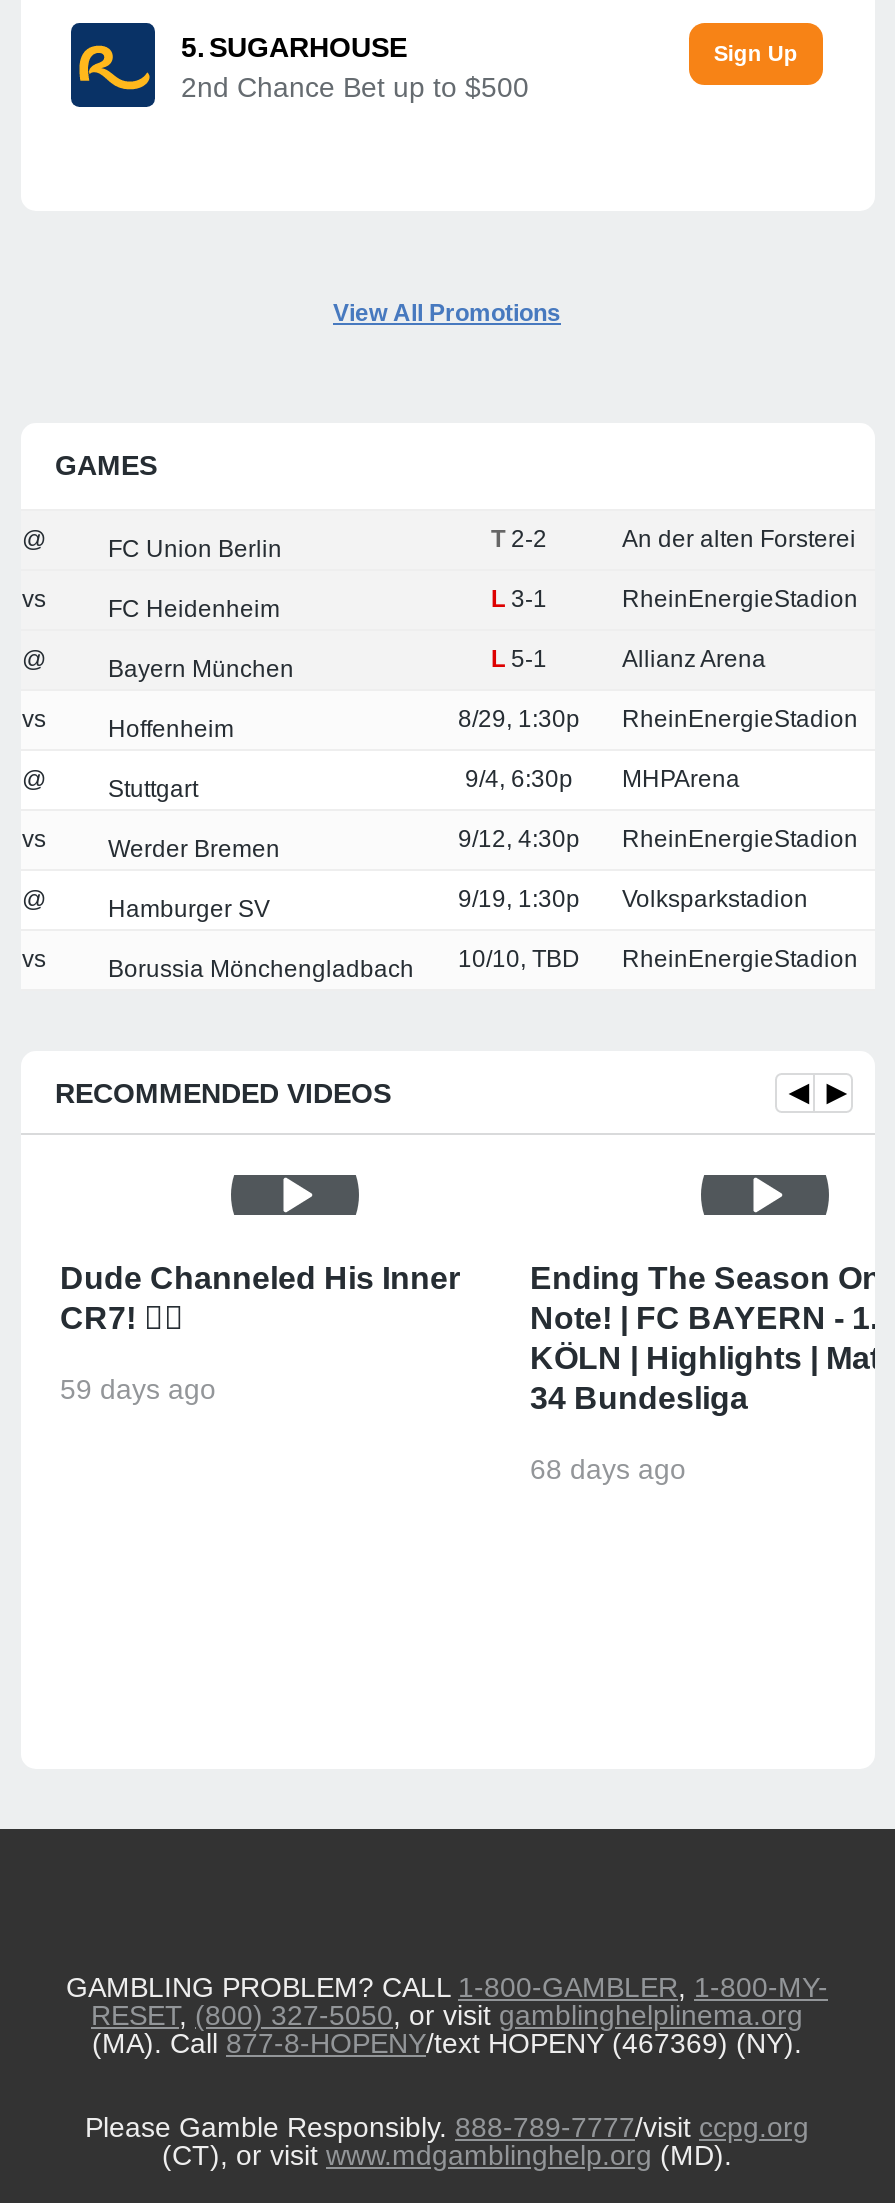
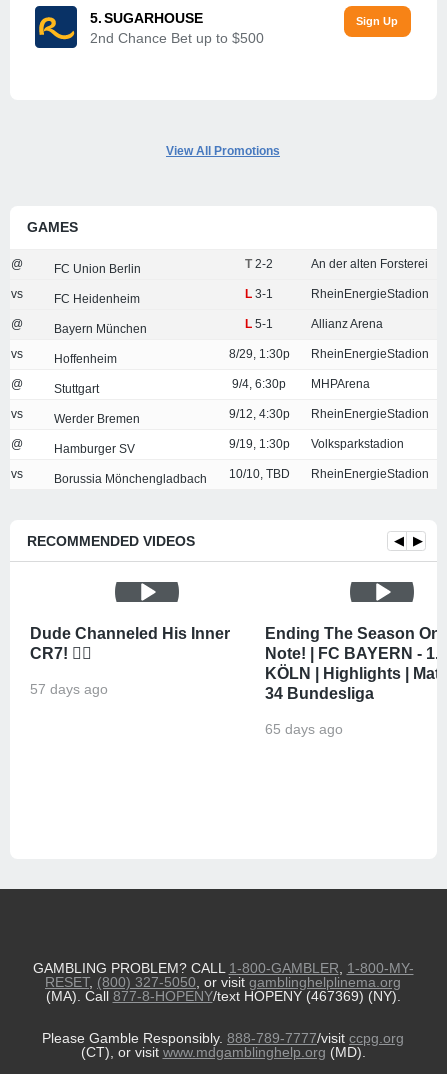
[60,1372,216,1404] 59 days ago -> [29,681,107,697] 57 days ago
[530,1452,686,1484] 68 days ago -> [264,721,342,737] 65 days ago

